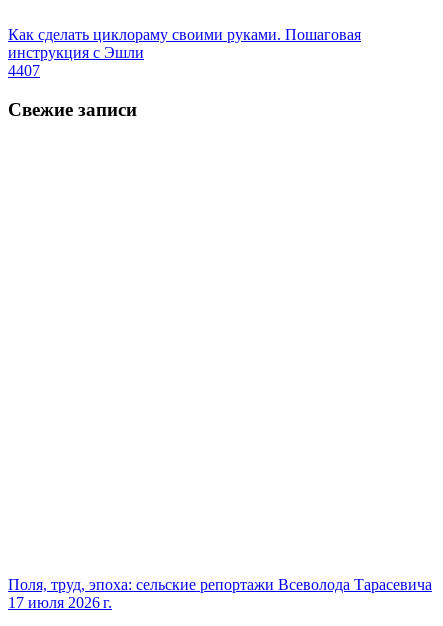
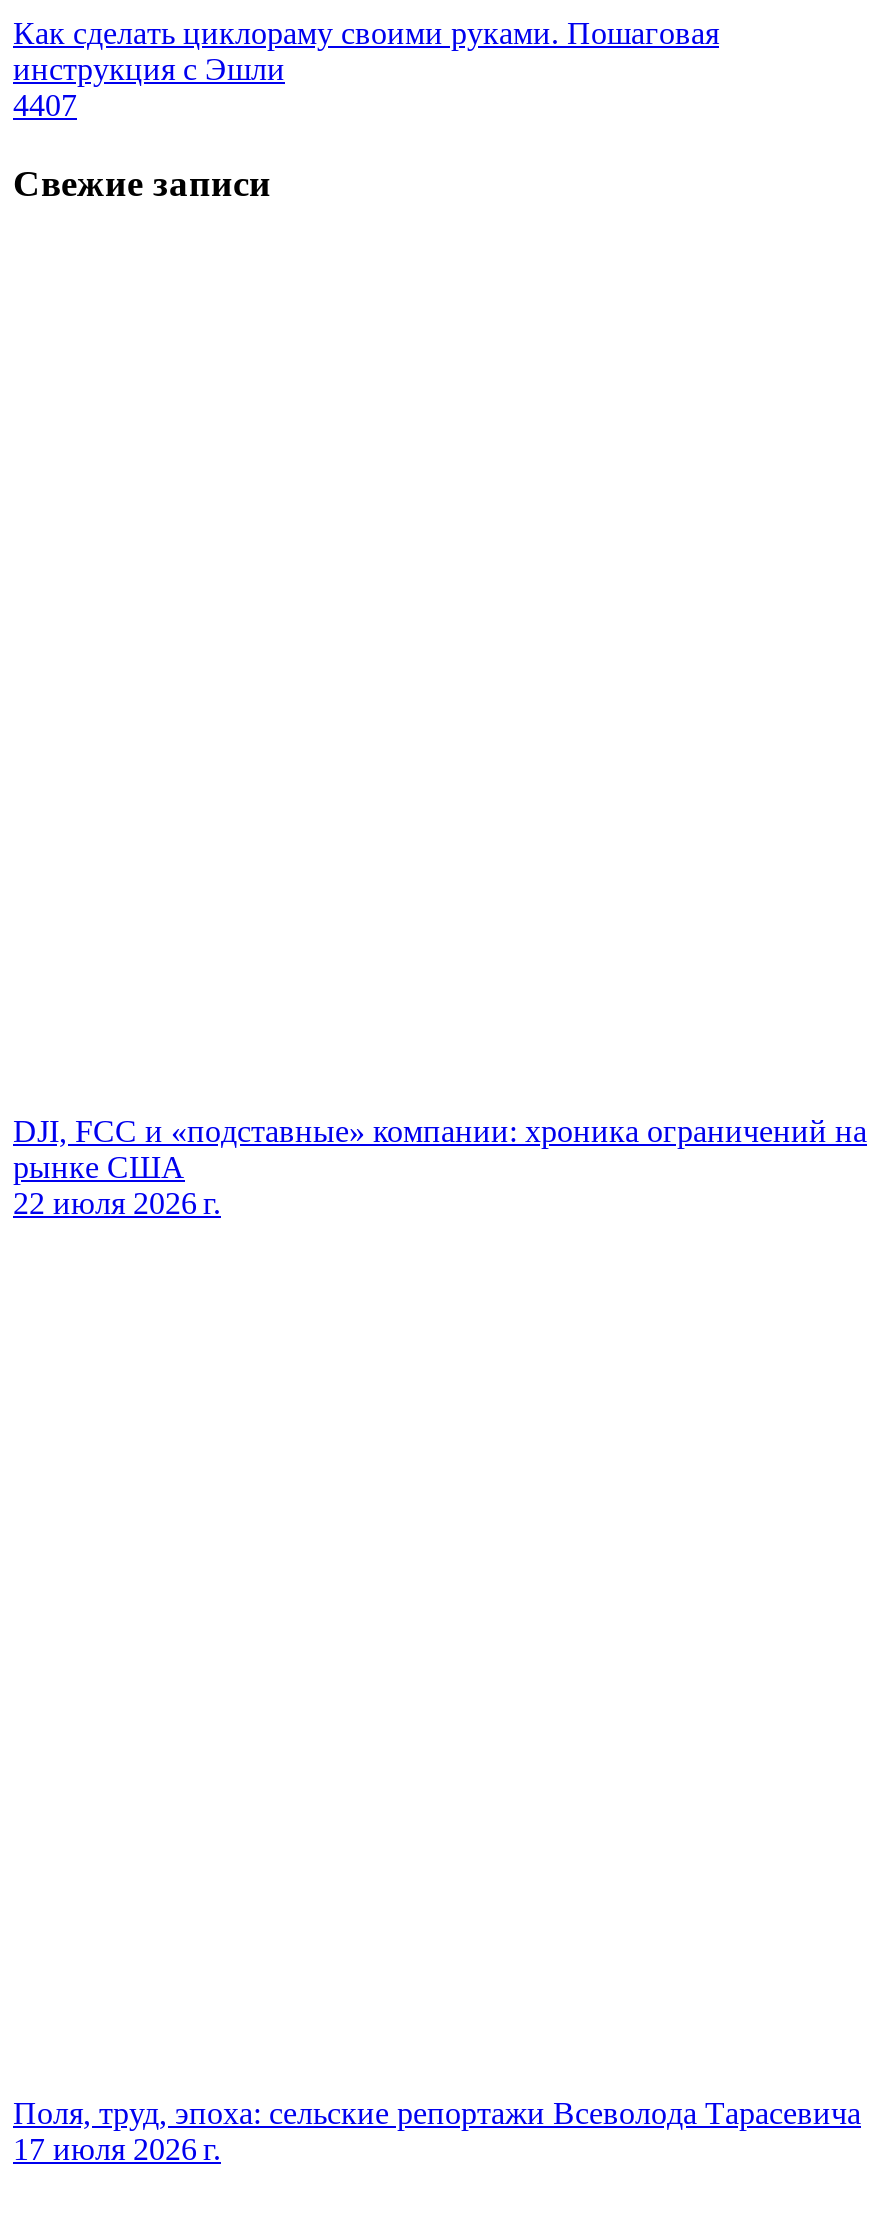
none -> [13,1115,867,1221] DJI, FCC и «подставные» компании: хроника ограничений на | рынке США | 22 июля 2026 г.

